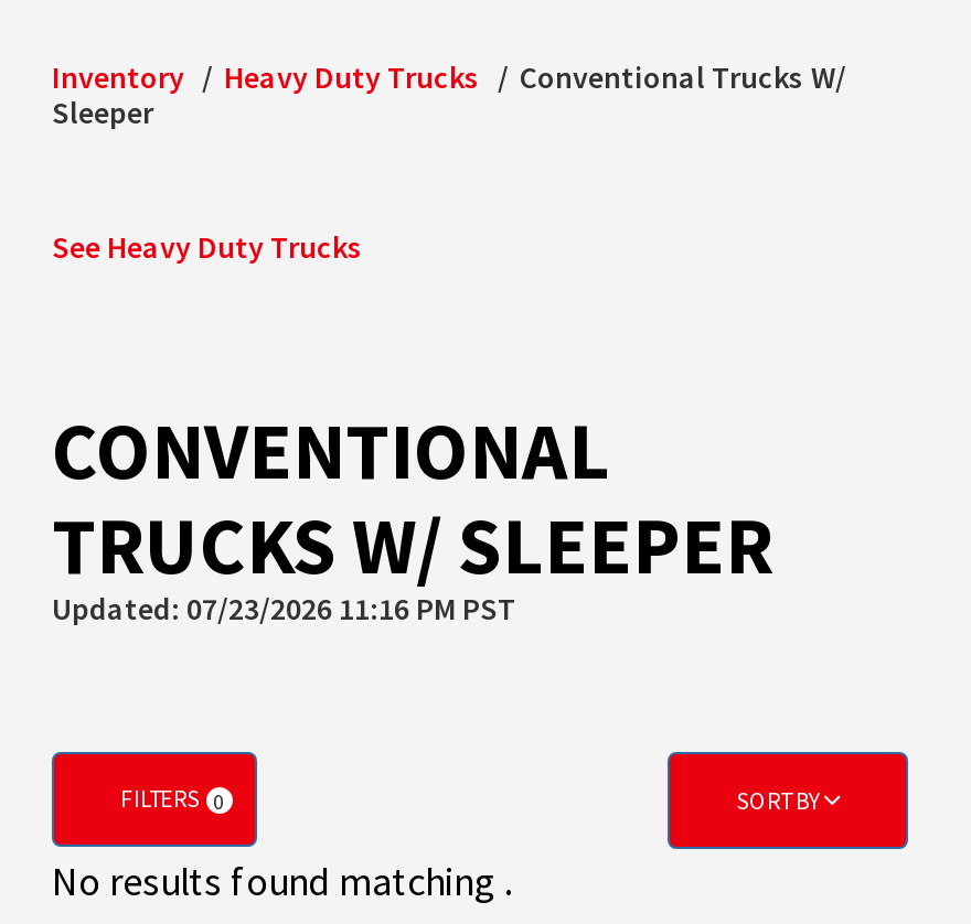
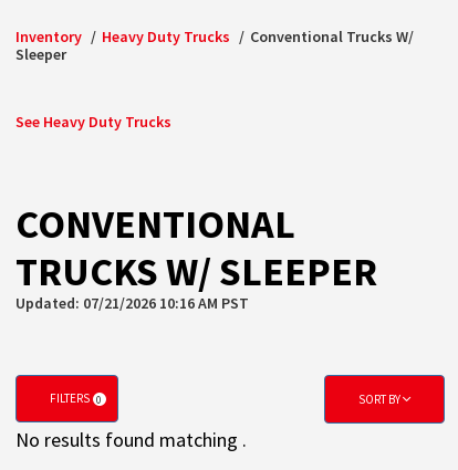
[52,590,517,629] Updated: 07/23/2026 11:16 PM PST -> [15,294,249,313] Updated: 07/21/2026 10:16 AM PST

